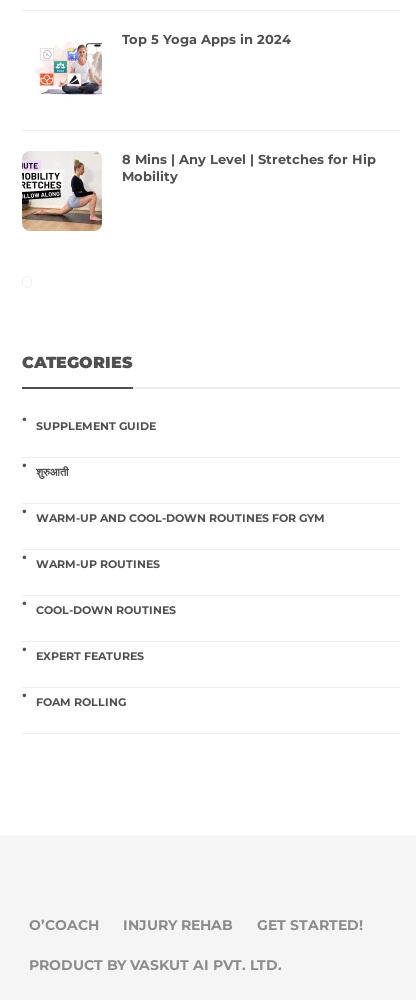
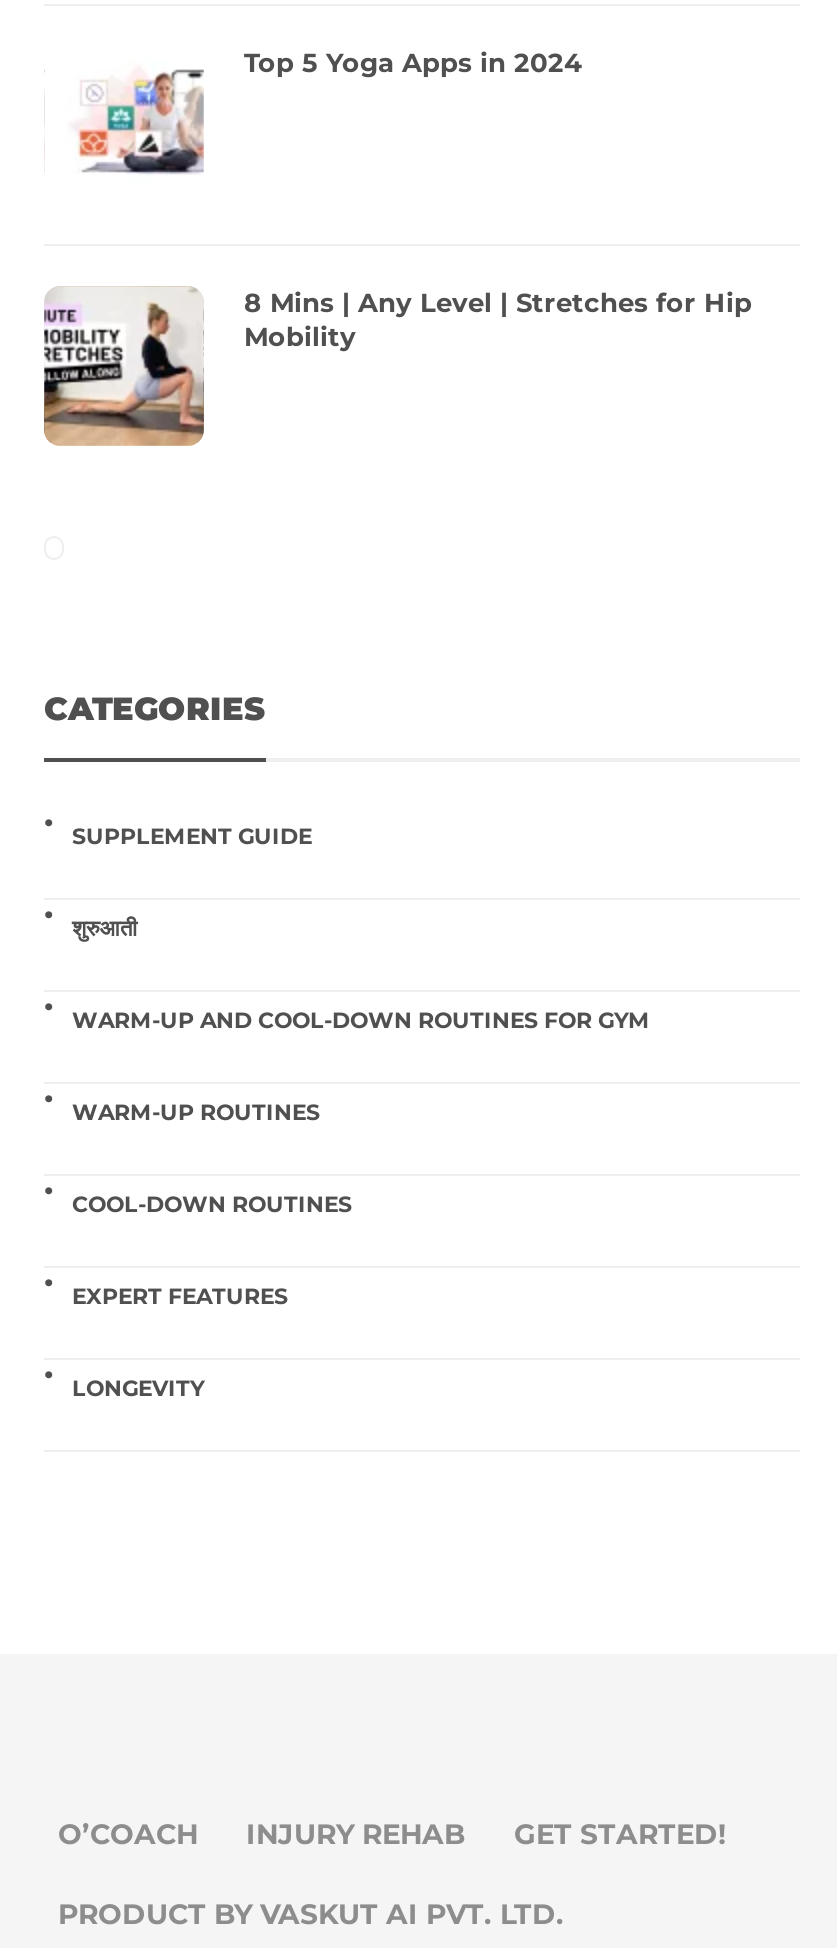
[36,695,126,709] FOAM ROLLING -> [72,1375,204,1403] LONGEVITY

